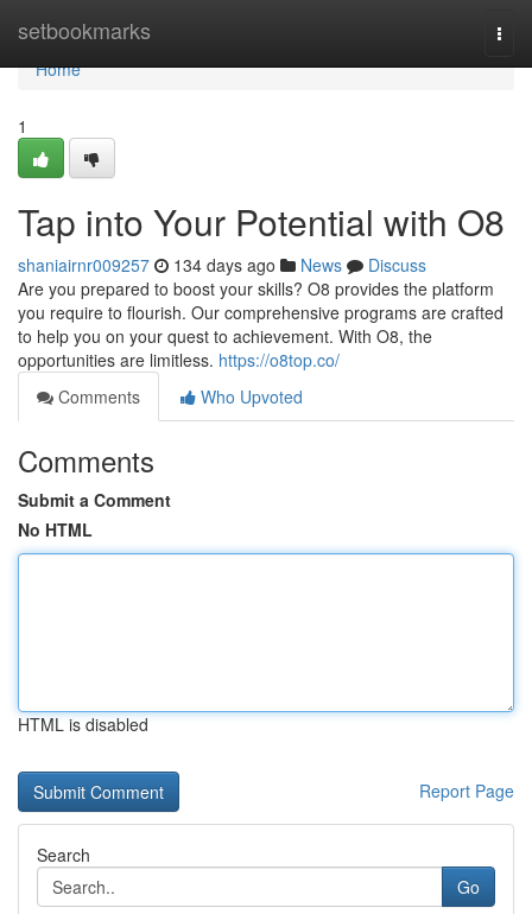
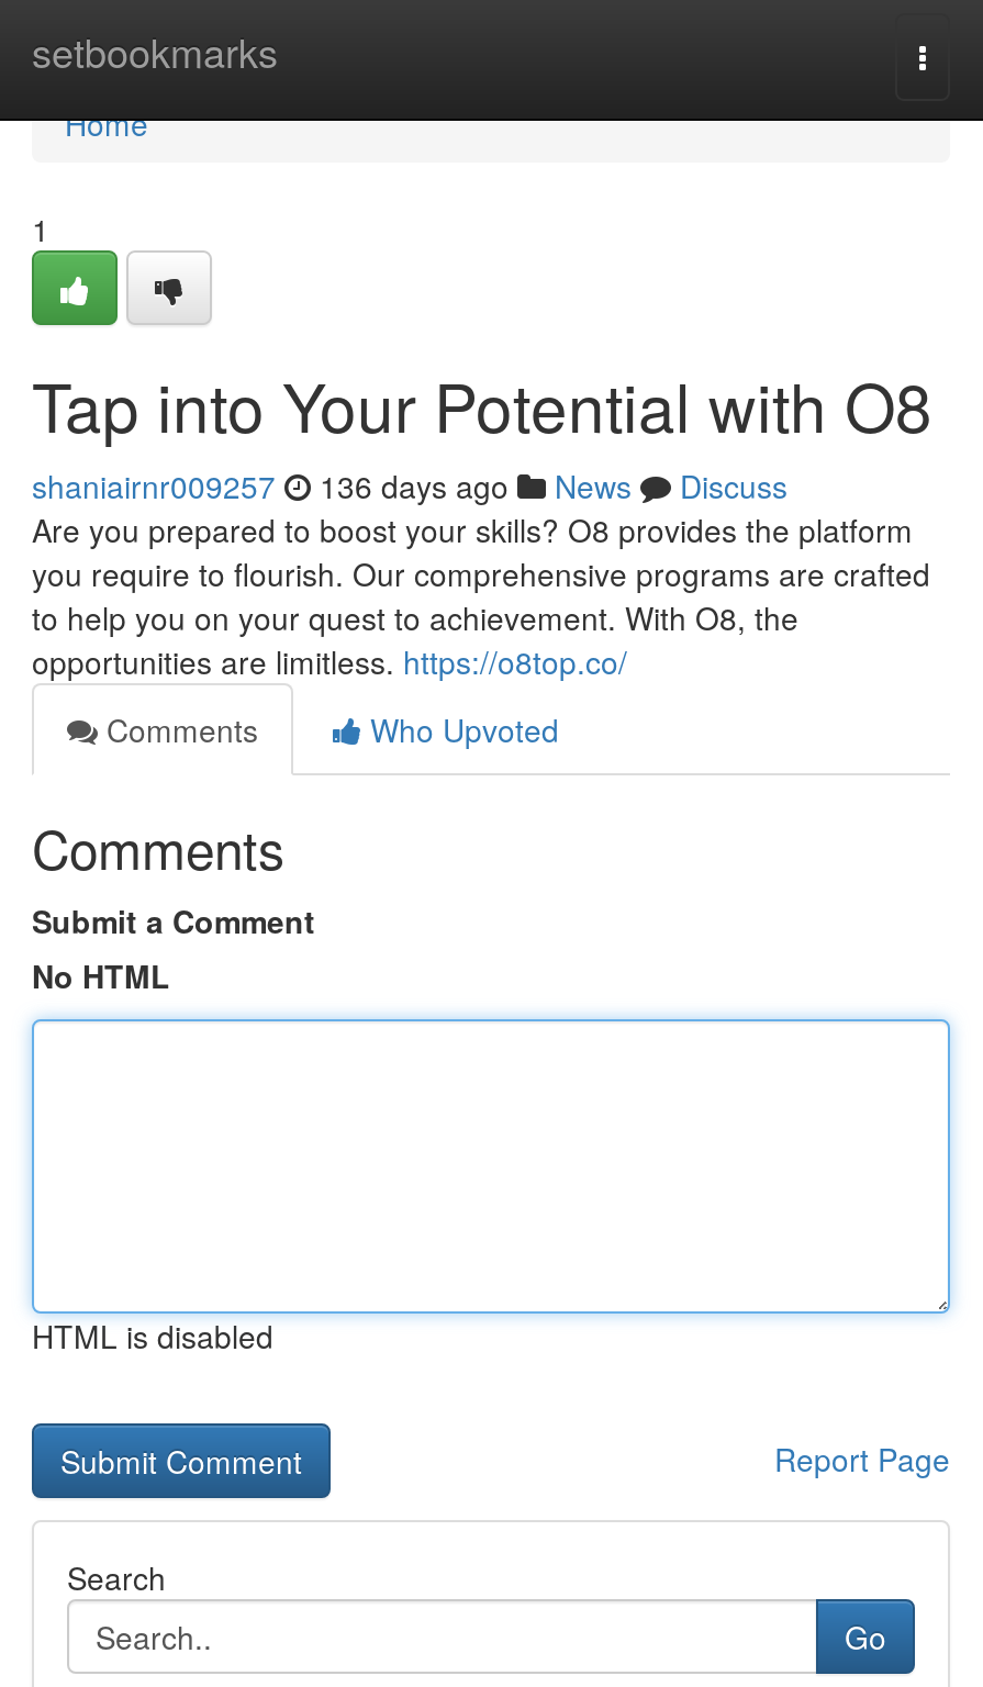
[18,253,426,277] shaniairnr009257 134 days ago News Discuss -> [32,463,787,507] shaniairnr009257 136 days ago News Discuss

